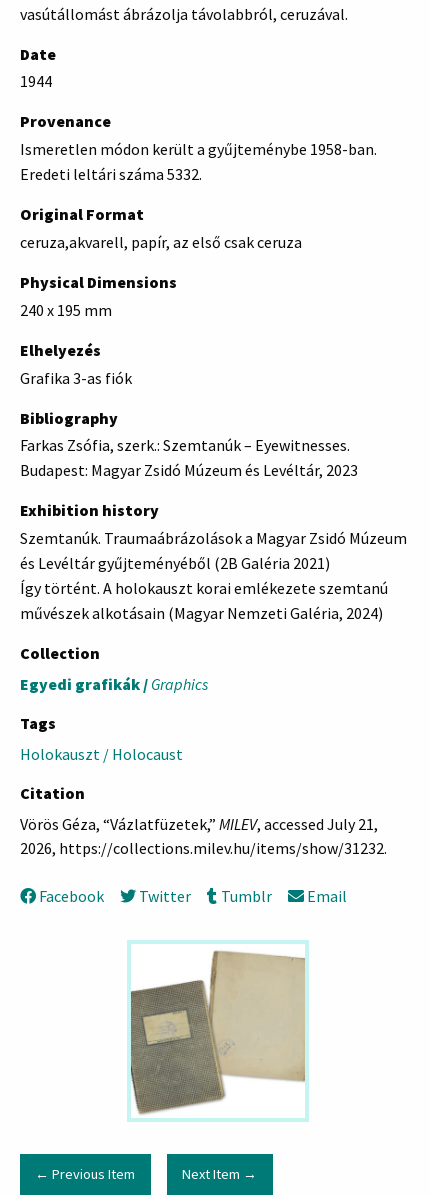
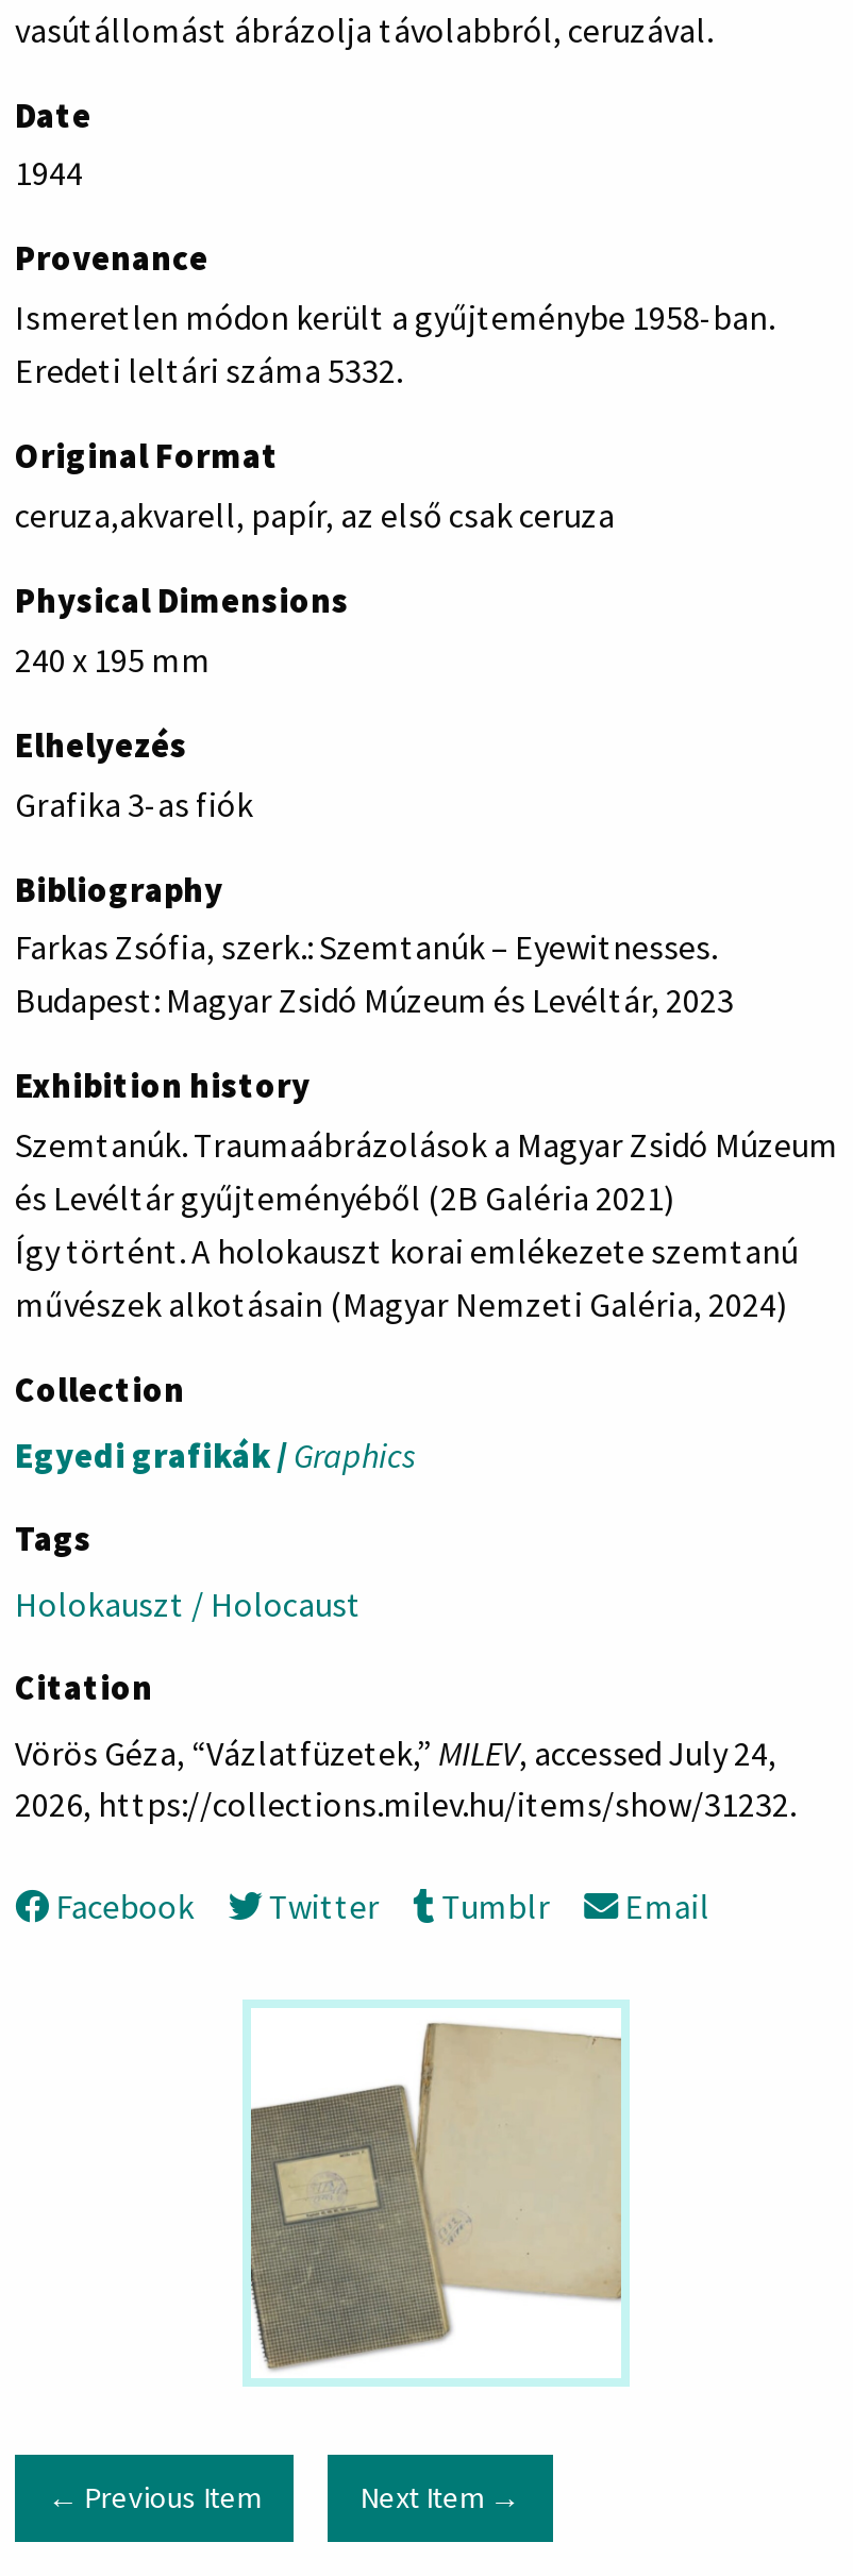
[20,814,378,834] Vörös Géza, “Vázlatfüzetek,” MILEV, accessed July 21, -> [15,1732,776,1774] Vörös Géza, “Vázlatfüzetek,” MILEV, accessed July 24,

